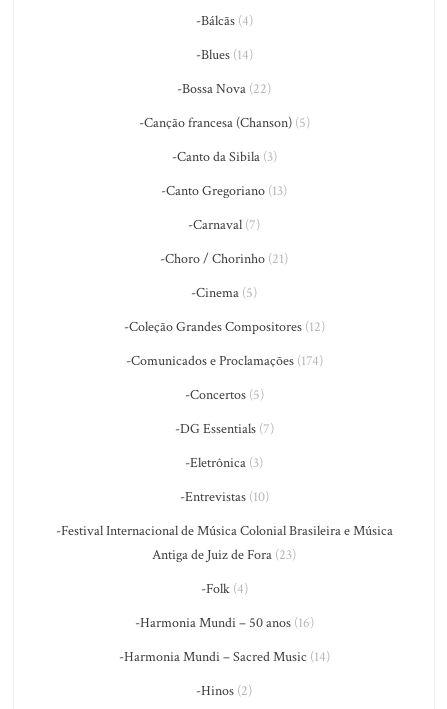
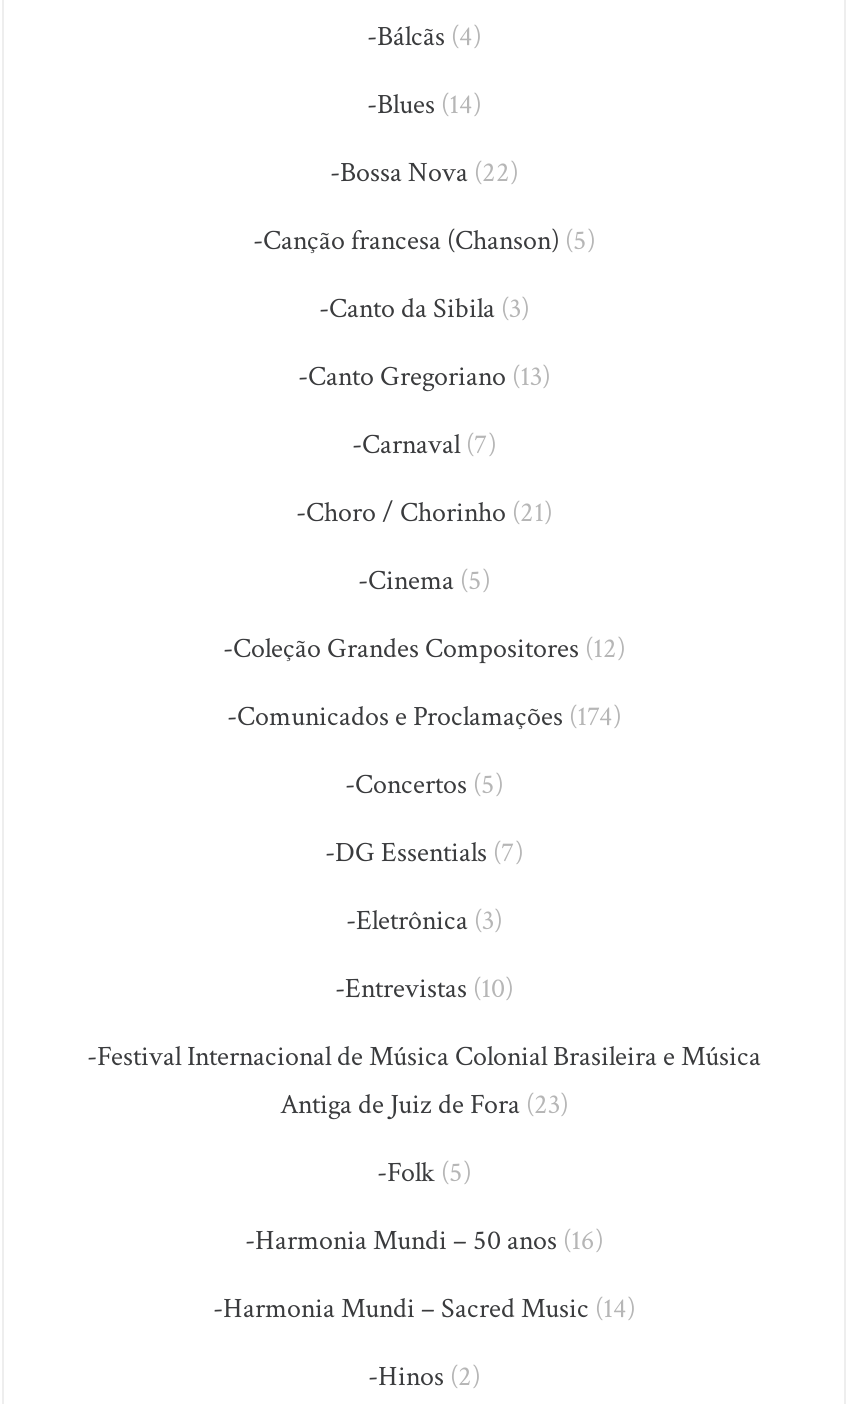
[200,580,247,598] -Folk (4) -> [377,1155,471,1191] -Folk (5)

